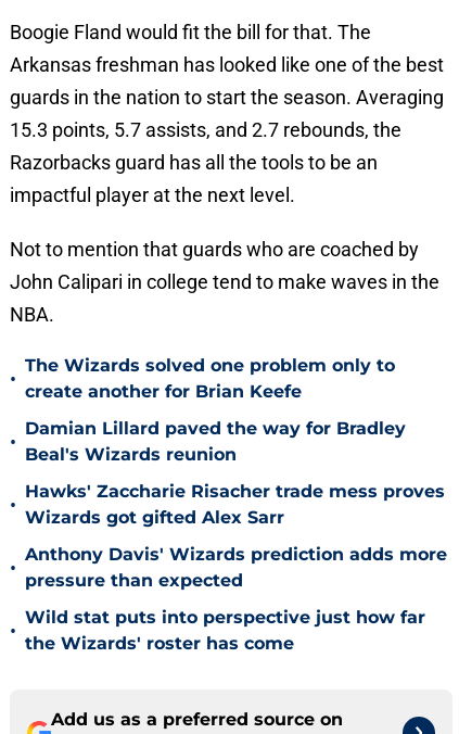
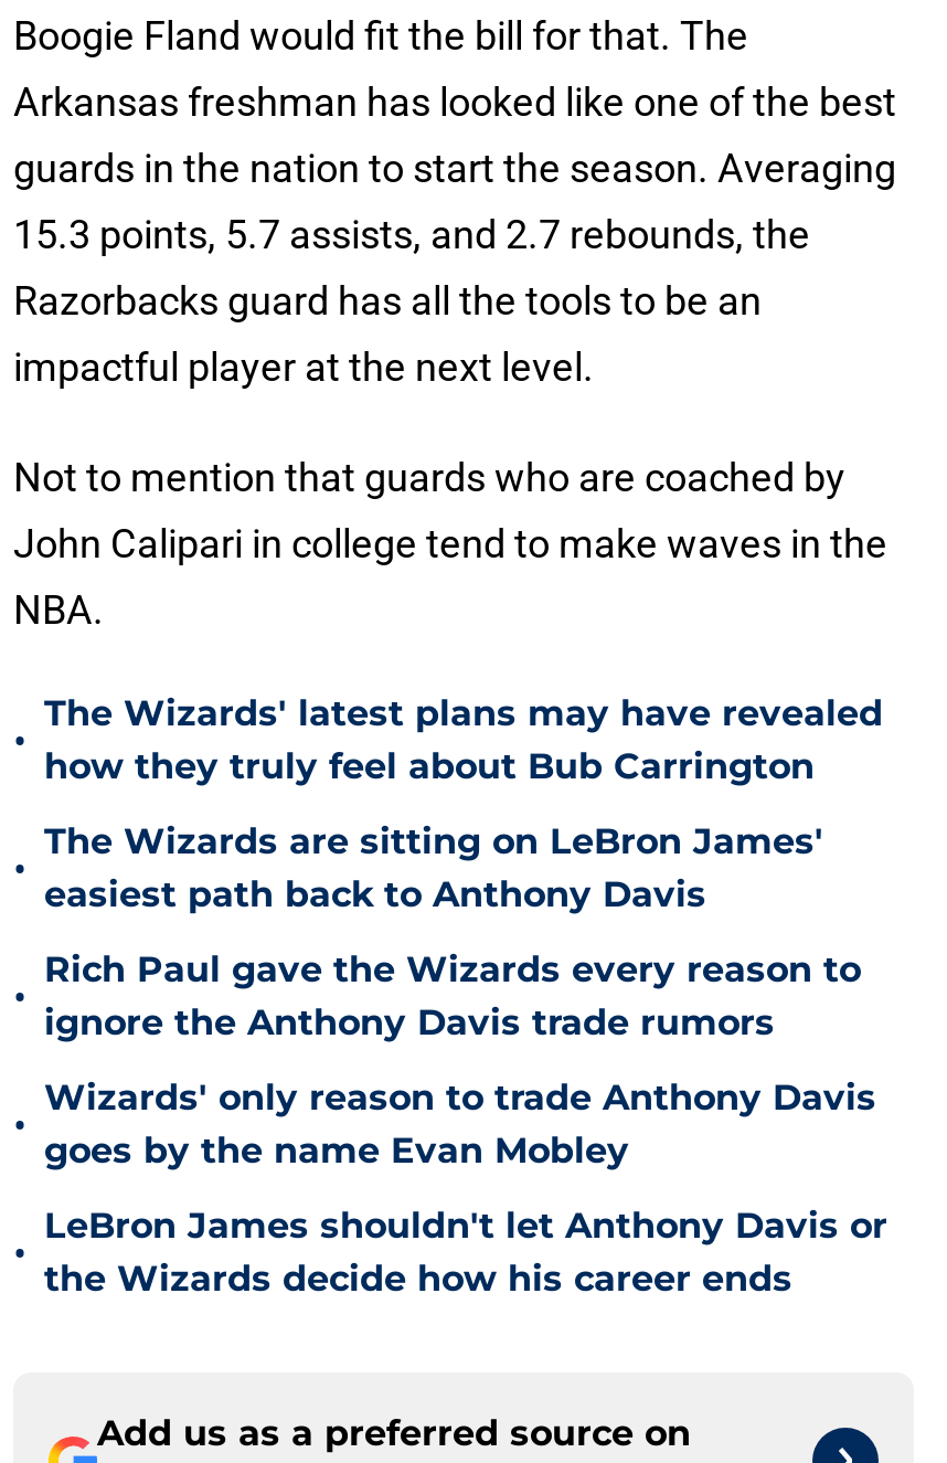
[25,355,395,402] The Wizards solved one problem only to | create another for Brian Keefe -> [44,692,883,787] The Wizards' latest plans may have revealed | how they truly feel about Bub Carrington
[25,418,406,465] Damian Lillard paved the way for Bradley | Beal's Wizards reunion -> [44,820,823,915] The Wizards are sitting on LeBron James' | easiest path back to Anthony Davis
[25,481,445,528] Hawks' Zaccharie Risacher trade mess proves | Wizards got gifted Alex Sarr -> [44,948,861,1043] Rich Paul gave the Wizards every reason to | ignore the Anthony Davis trade rumors
[25,544,447,591] Anthony Davis' Wizards prediction adds more | pressure than expected -> [44,1077,876,1172] Wizards' only reason to trade Anthony Davis | goes by the name Evan Mobley
[25,607,425,654] Wild stat puts into perspective just how far | the Wizards' roster has come -> [44,1205,887,1300] LeBron James shouldn't let Anthony Davis or | the Wizards decide how his career ends

